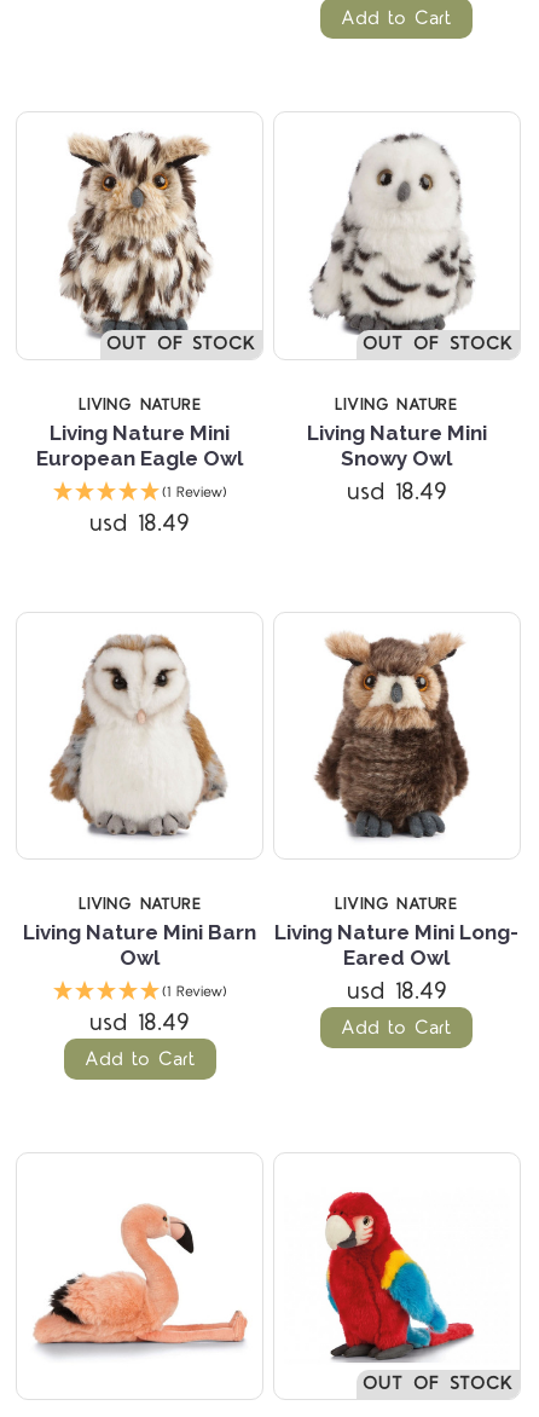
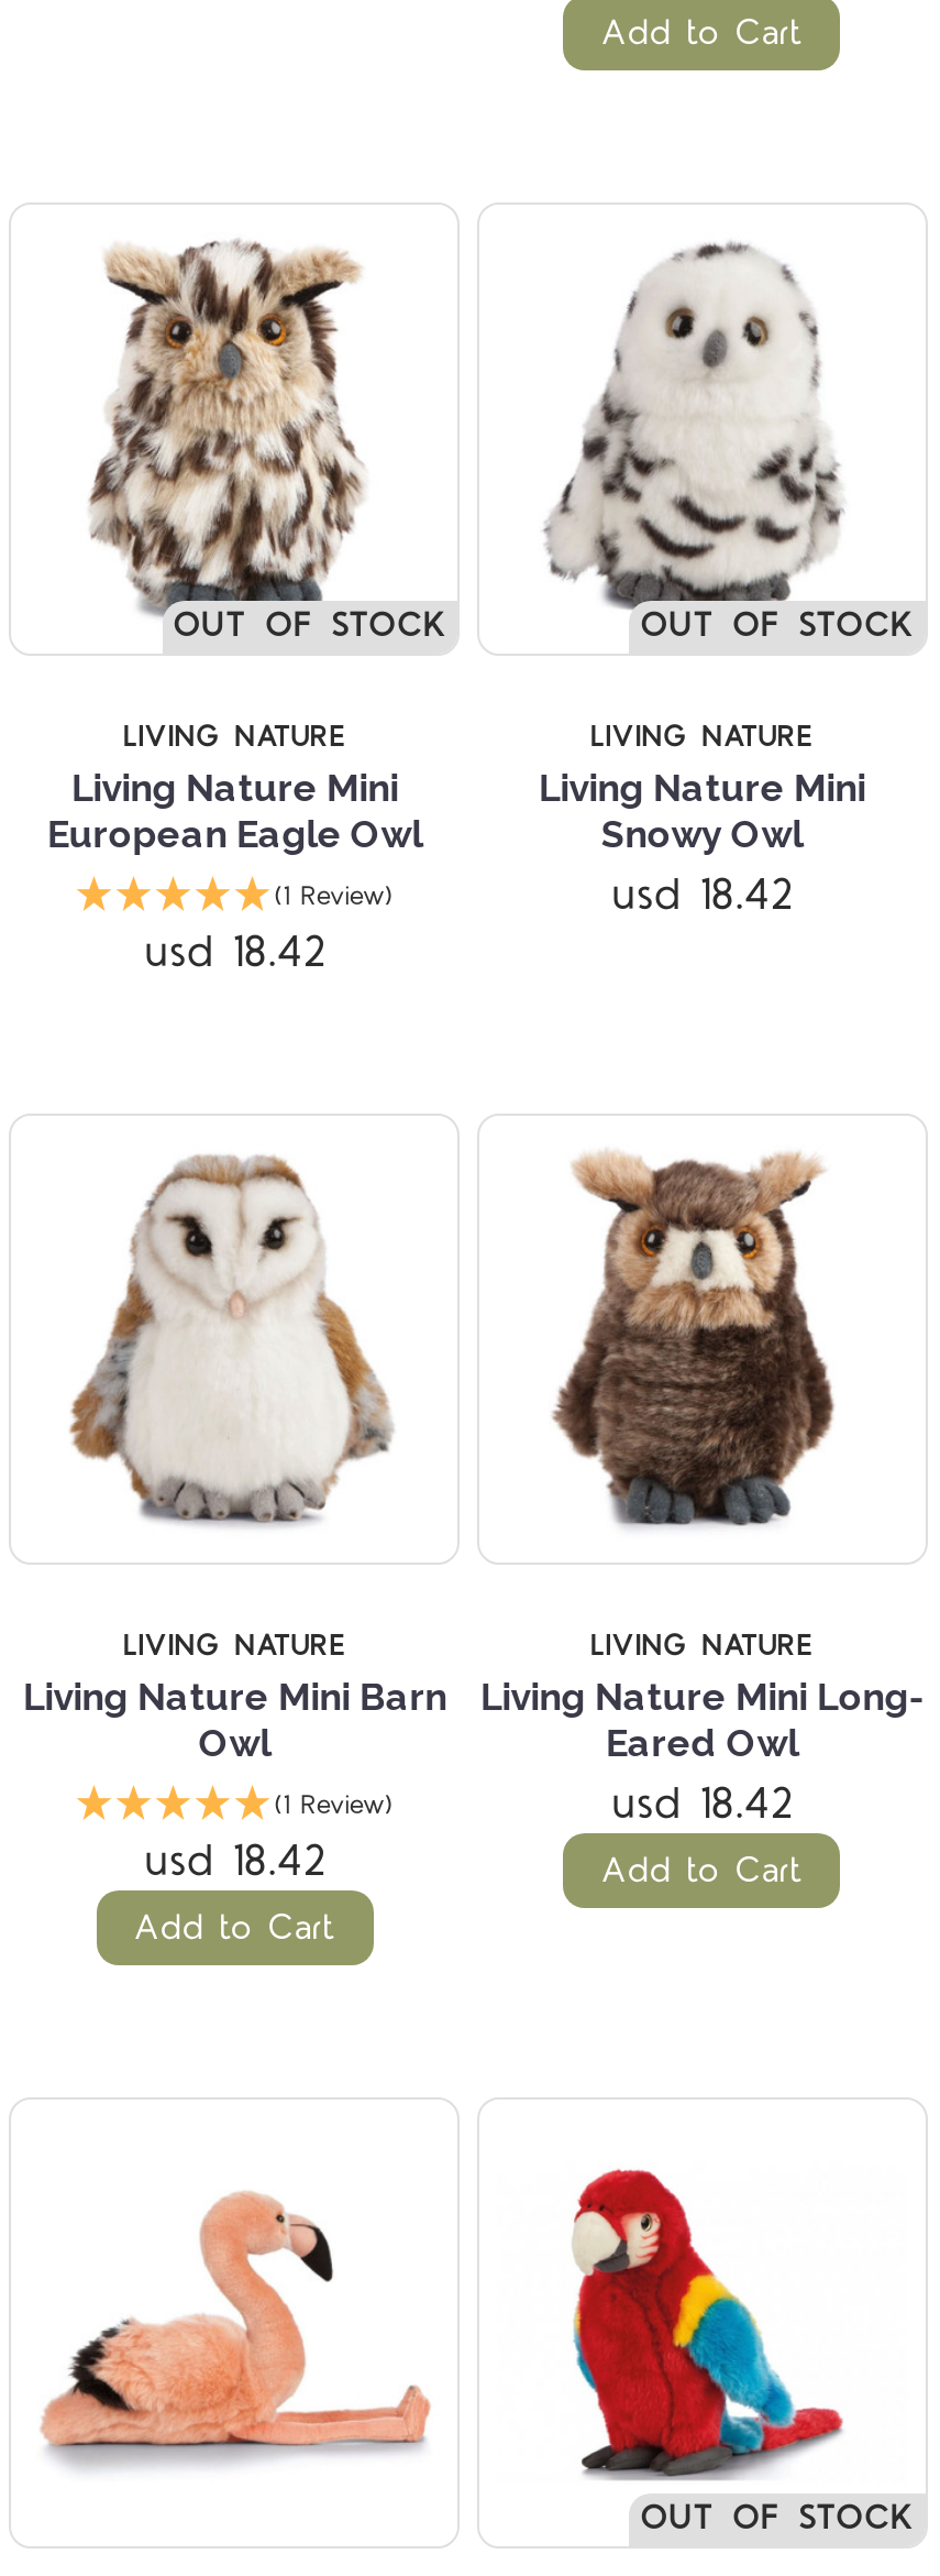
[347,475,447,508] usd 18.49 -> [612,864,792,925] usd 18.42
[90,506,190,540] usd 18.49 -> [144,921,325,983] usd 18.42
[347,974,447,1008] usd 18.49 -> [612,1774,792,1835] usd 18.42
[90,1006,190,1040] usd 18.49 -> [144,1831,325,1893] usd 18.42

